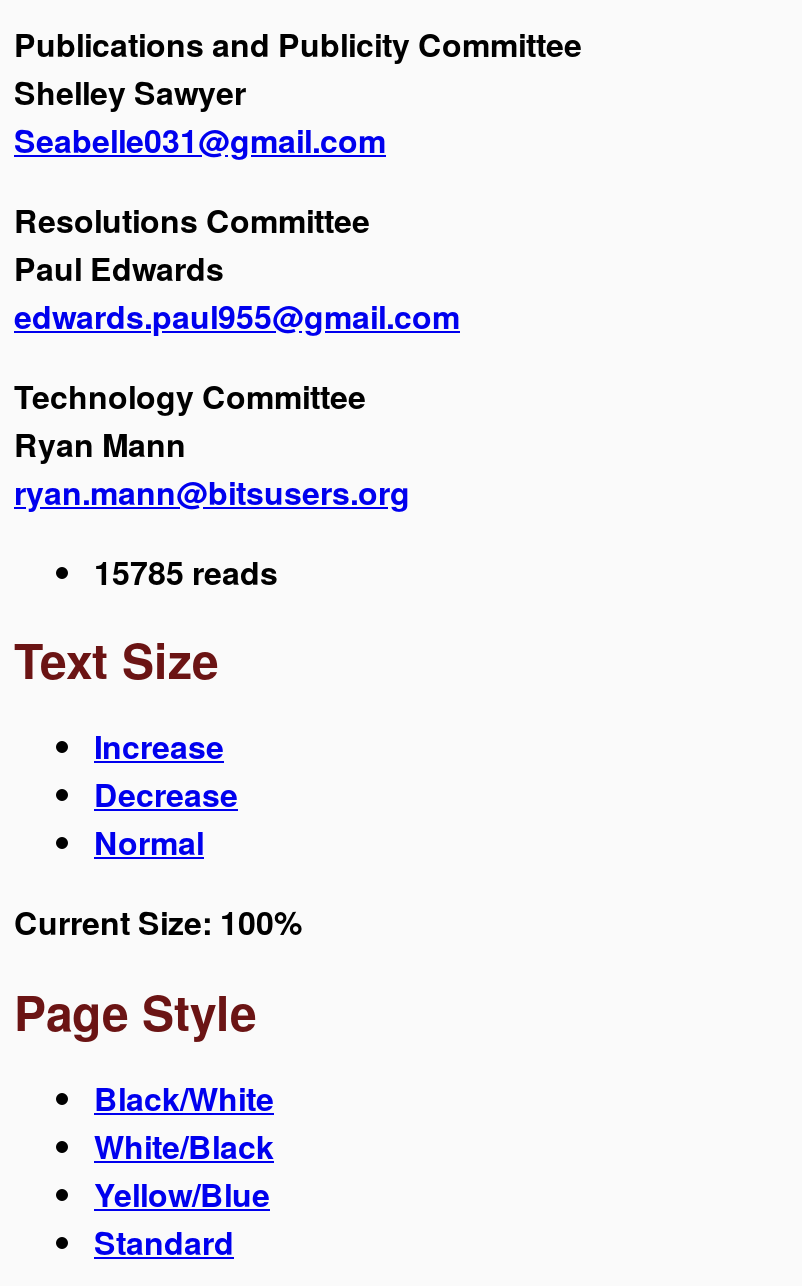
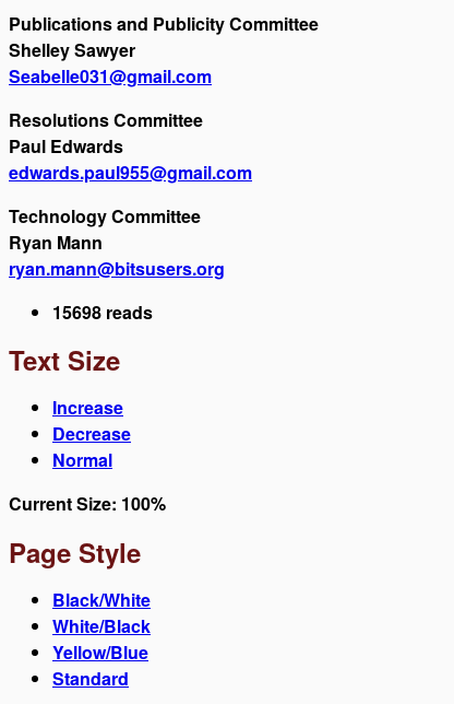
[94,548,278,594] 15785 reads -> [52,299,153,324] 15698 reads

